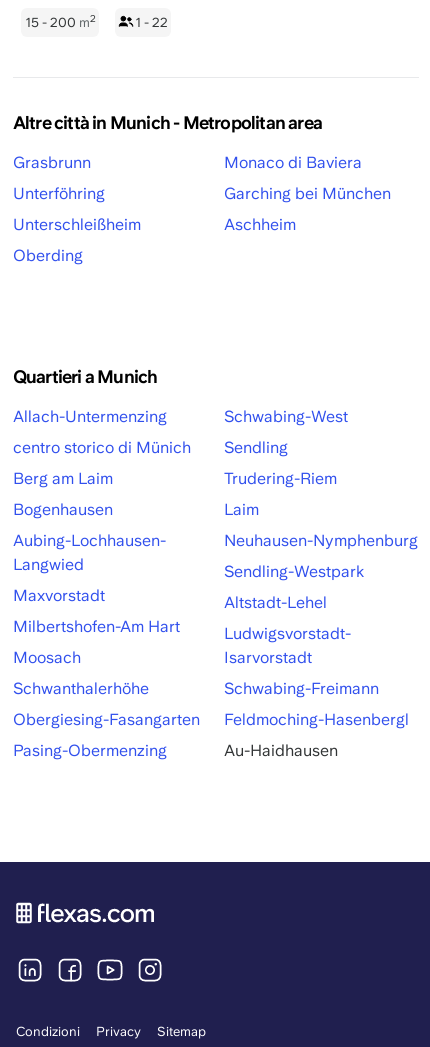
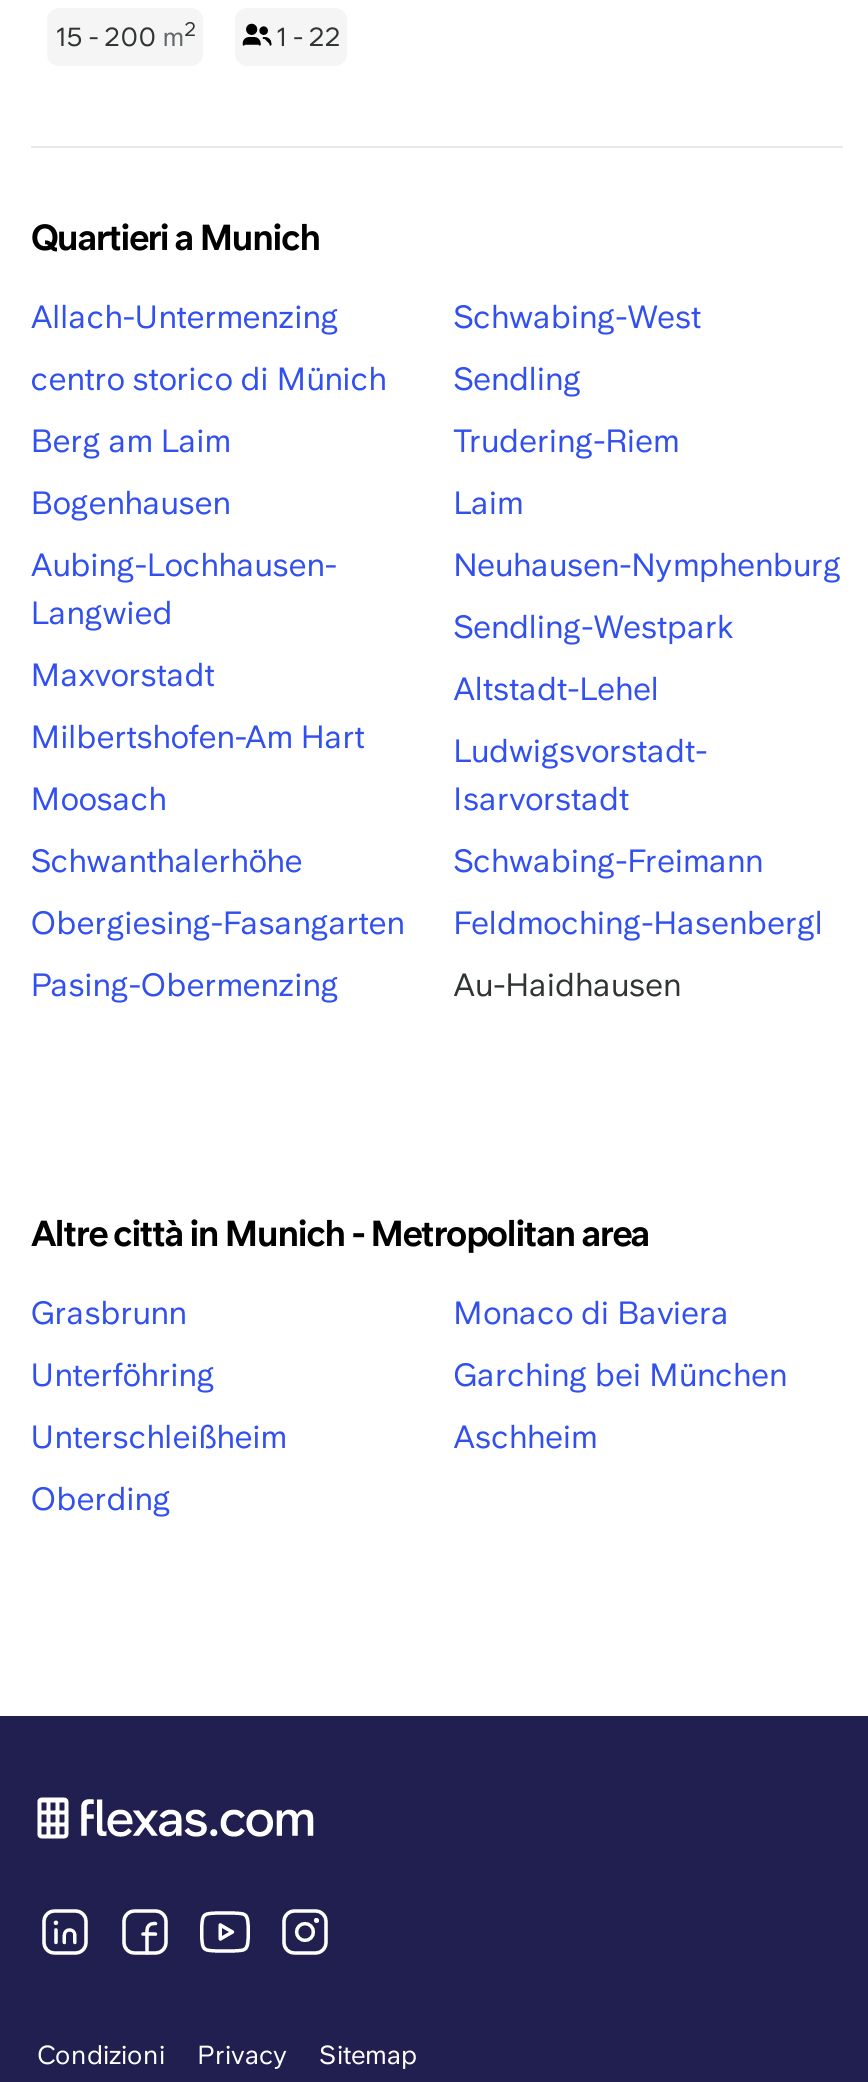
moved [13,112,322,265] -> [31,1212,649,1518]: Altre città in Munich - Metropolitan area | Grasbrunn | Unterföhring | Unterschleißheim | Oberding
moved [224,153,391,234] -> [453,1294,787,1456]: Monaco di Baviera | Garching bei München | Aschheim
moved [13,366,418,760] -> [31,215,841,1003]: Quartieri a Munich | Allach-Untermenzing | centro storico di Münich | ... | Feldmoching-Hasenbergl | Au-Haidhausen

